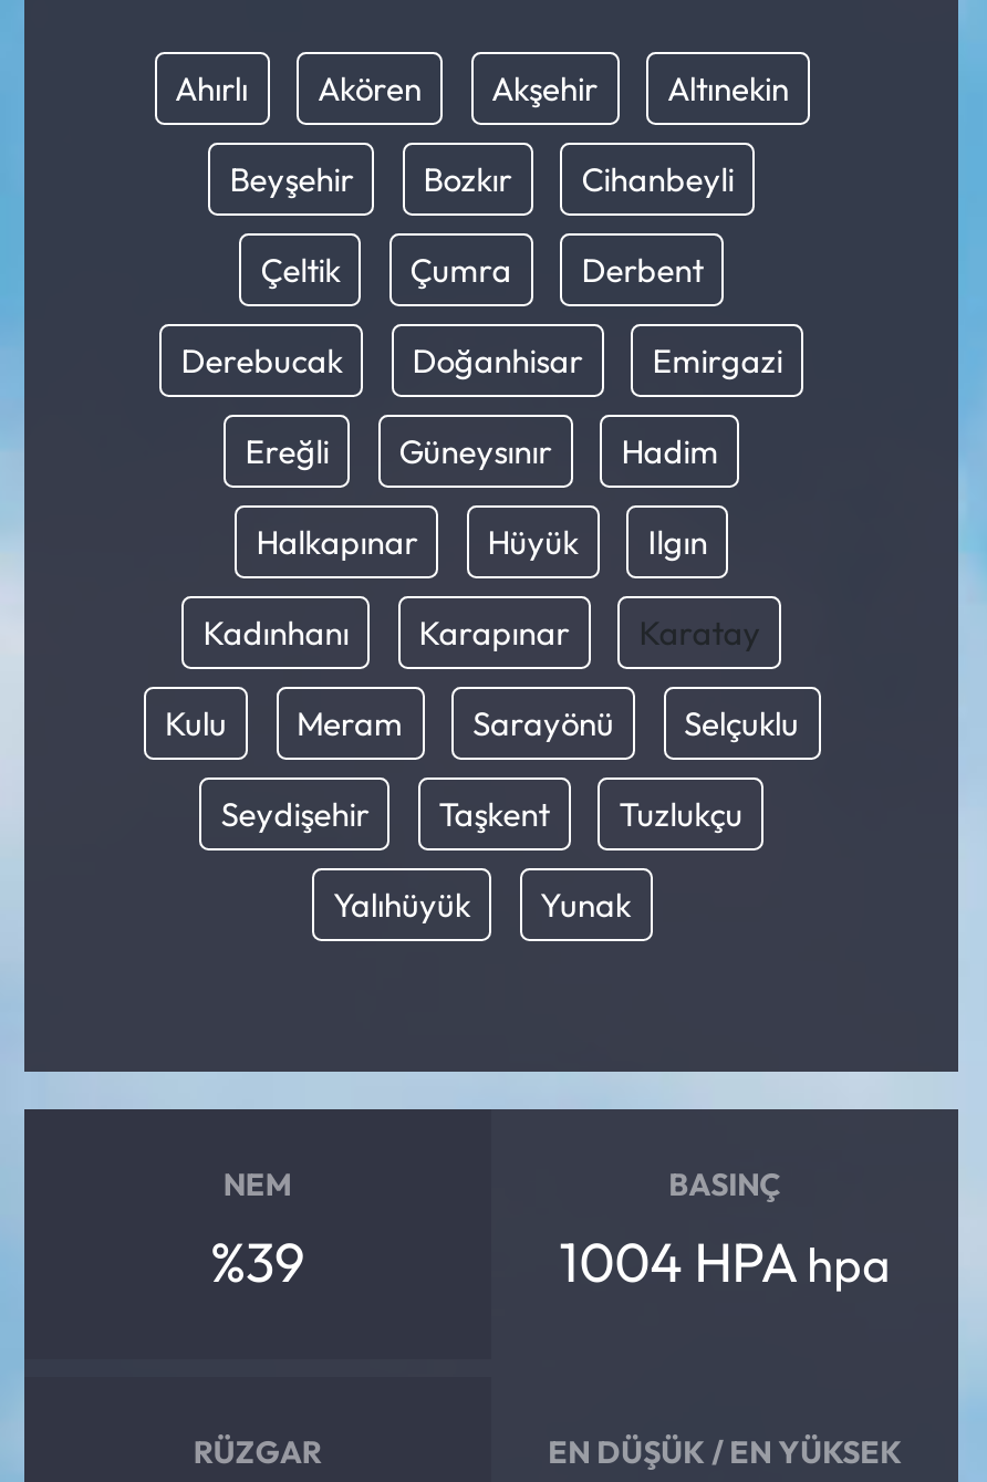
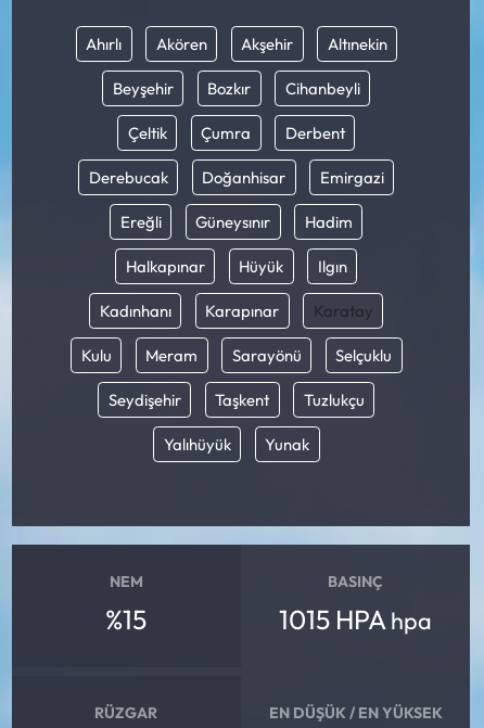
[210,1227,305,1296] %39 -> [106,603,147,636] %15
[559,1227,891,1296] 1004 HPA hpa -> [279,603,432,636] 1015 HPA hpa

